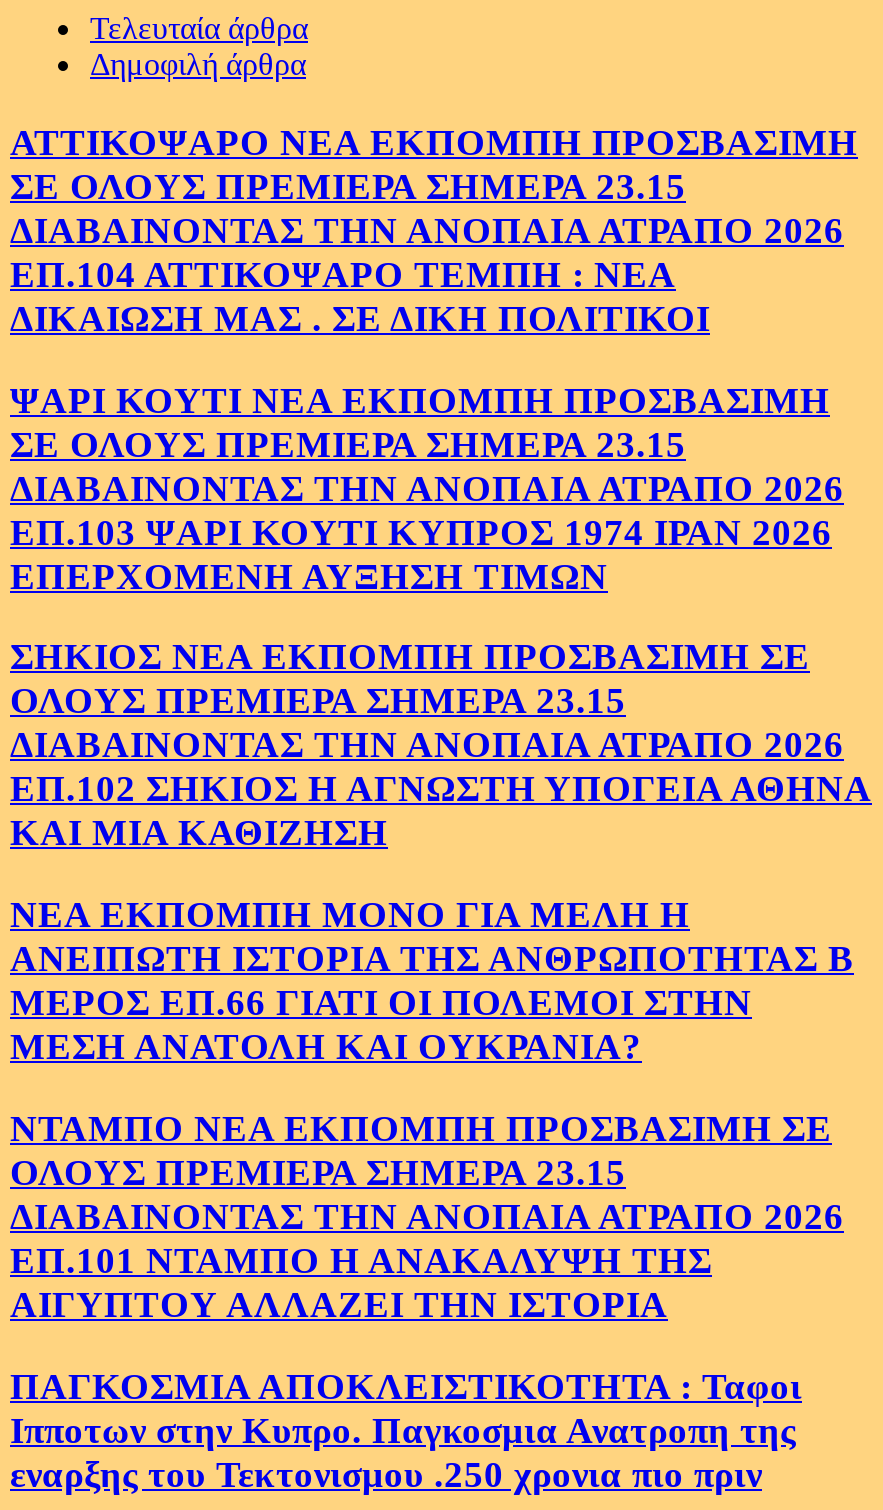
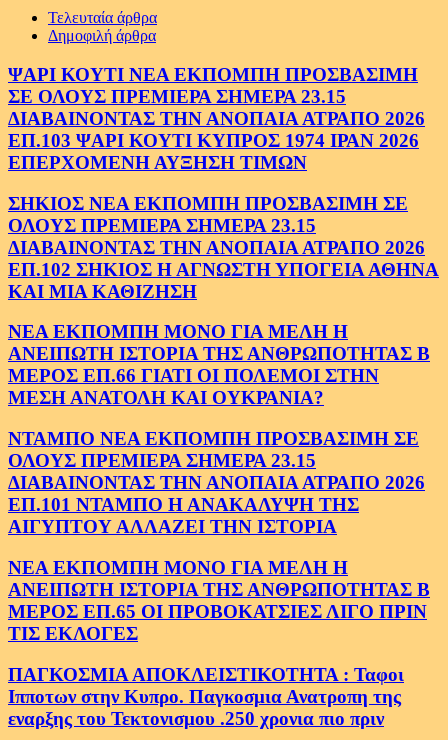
[10,121,858,339] ΑΤΤΙΚΟΨΑΡΟ ΝΕΑ ΕΚΠΟΜΠΗ ΠΡΟΣΒΑΣΙΜΗ | ΣΕ ΟΛΟΥΣ ΠΡΕΜΙΕΡΑ ΣΗΜΕΡΑ 23.15 | ΔΙΑΒΑΙΝΟΝΤΑΣ ΤΗΝ ΑΝΟΠΑΙΑ ΑΤΡΑΠΟ 2026 | ΕΠ.104 ΑΤΤΙΚΟΨΑΡΟ ΤΕΜΠΗ : ΝΕΑ | ΔΙΚΑΙΩΣΗ ΜΑΣ . ΣΕ ΔΙΚΗ ΠΟΛΙΤΙΚΟΙ -> none
moved [10,378,872,1325] -> [8,64,439,537]: ΨΑΡΙ ΚΟΥΤΙ ΝΕΑ ΕΚΠΟΜΠΗ ΠΡΟΣΒΑΣΙΜΗ | ΣΕ ΟΛΟΥΣ ΠΡΕΜΙΕΡΑ ΣΗΜΕΡΑ 23.15 | ΔΙΑΒΑΙΝΟΝΤΑΣ ΤΗΝ ΑΝΟΠΑΙΑ ΑΤΡΑΠΟ 2026 | ... | ΕΠ.101 ΝΤΑΜΠΟ Η ΑΝΑΚΑΛΥΨΗ ΤΗΣ | ΑΙΓΥΠΤΟΥ ΑΛΛΑΖΕΙ ΤΗΝ ΙΣΤΟΡΙΑ
none -> [8,557,430,644] ΝΕΑ ΕΚΠΟΜΠΗ ΜΟΝΟ ΓΙΑ ΜΕΛΗ Η | ΑΝΕΙΠΩΤΗ ΙΣΤΟΡΙΑ ΤΗΣ ΑΝΘΡΩΠΟΤΗΤΑΣ Β | ΜΕΡΟΣ ΕΠ.65 ΟΙ ΠΡΟΒΟΚΑΤΣΙΕΣ ΛΙΓΟ ΠΡΙΝ | ΤΙΣ ΕΚΛΟΓΕΣ

